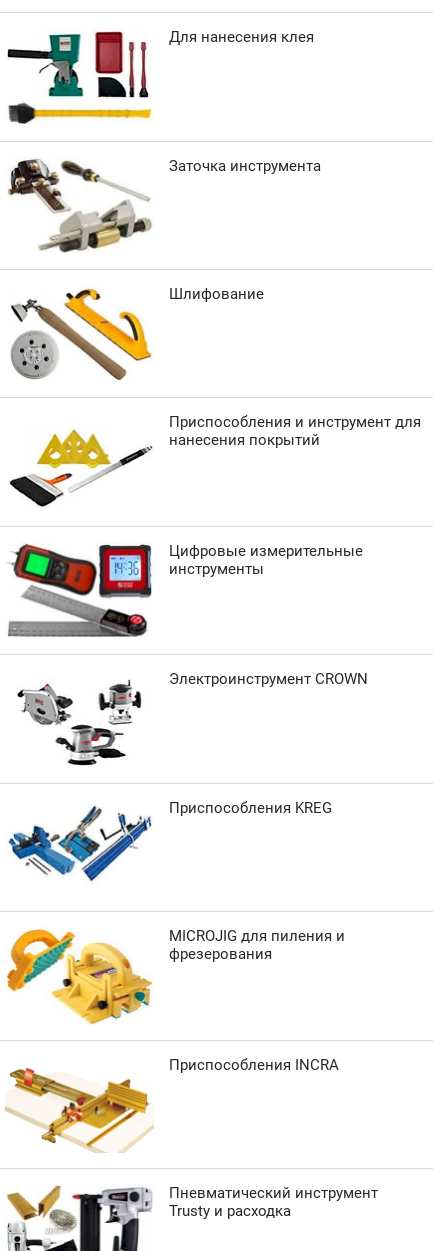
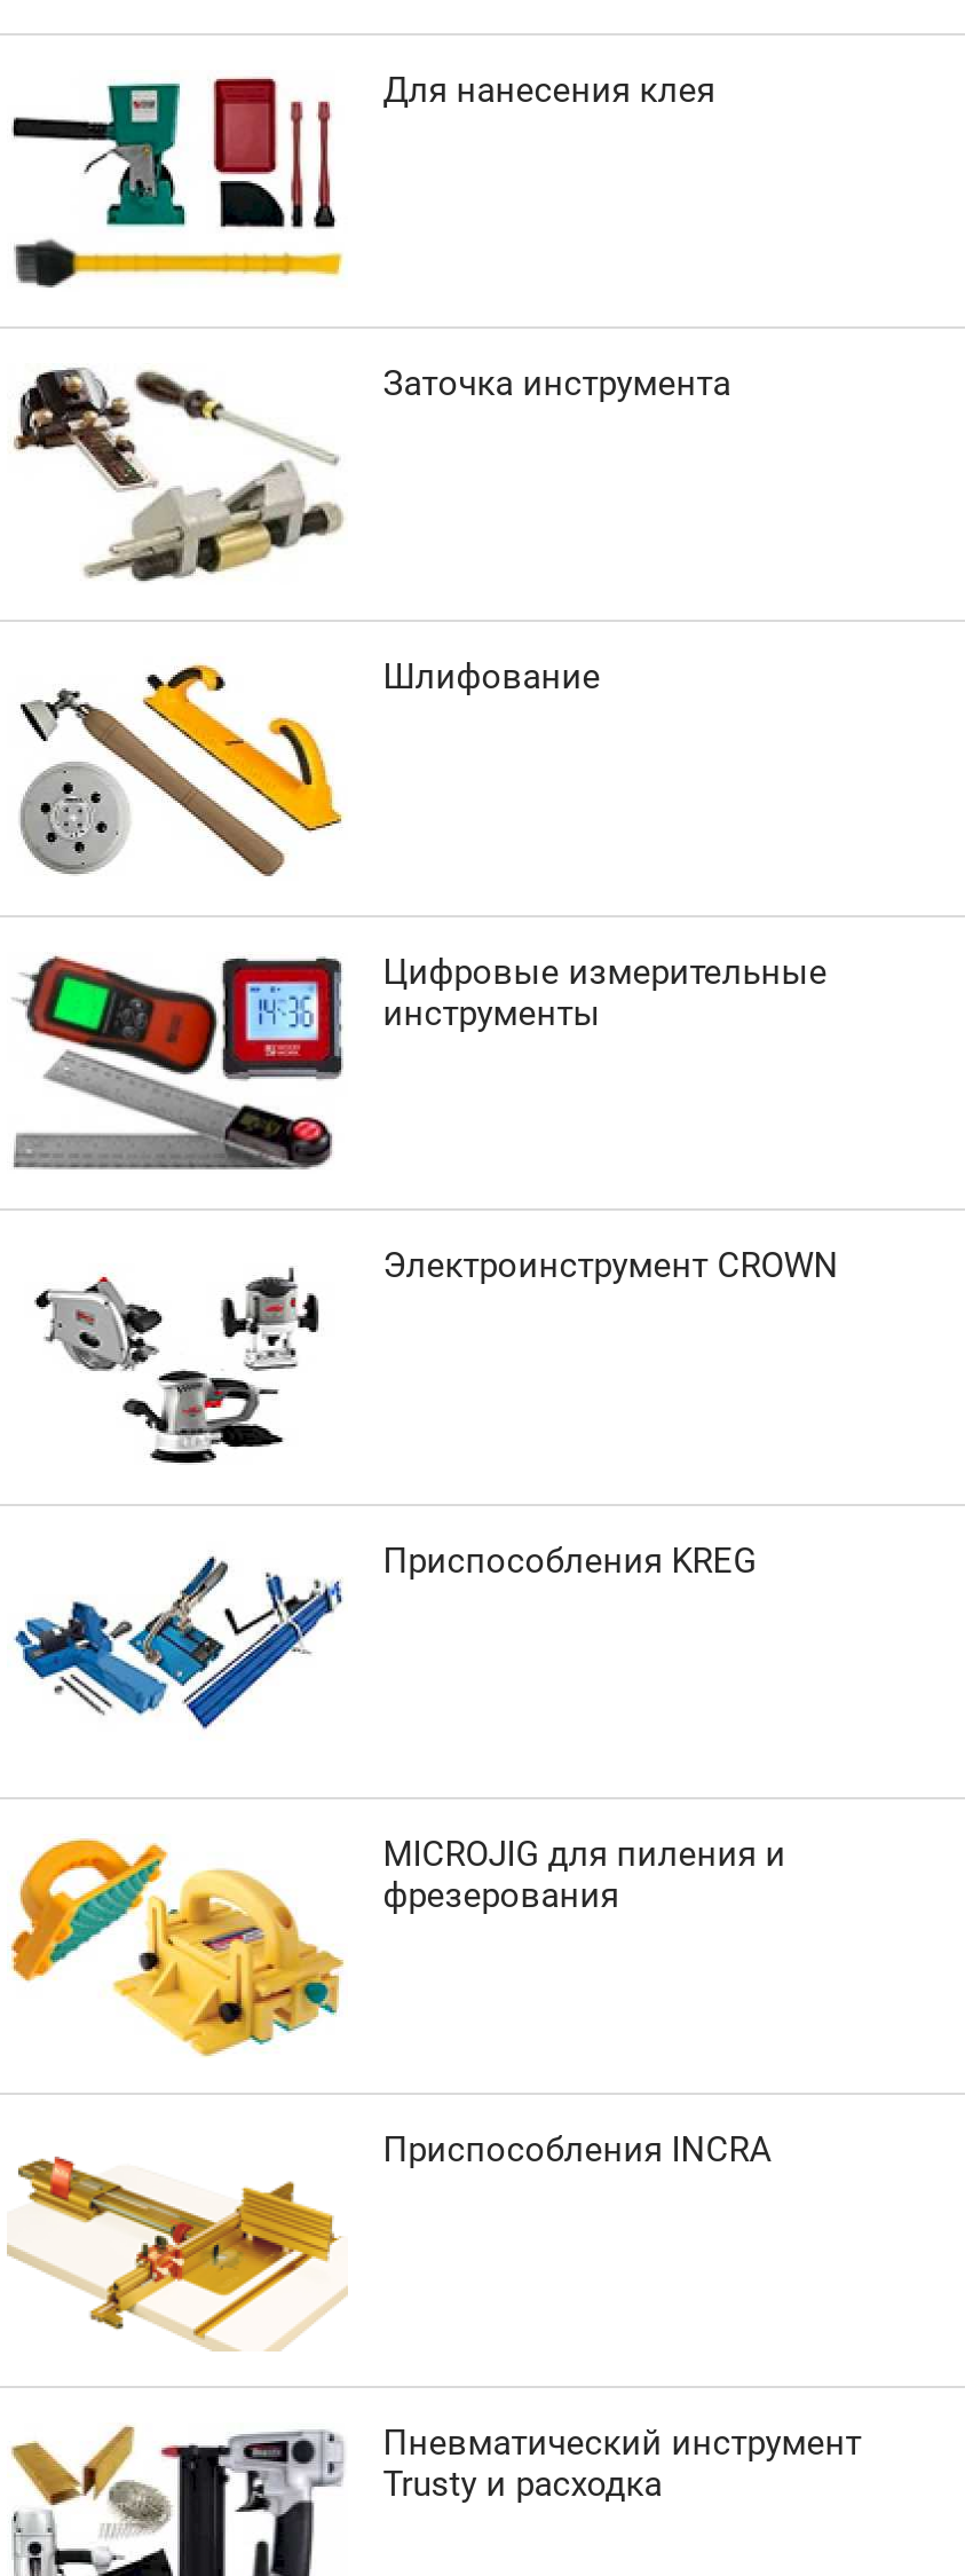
[10,413,421,508] [image] | Приспособления и инструмент для | нанесения покрытий -> none

